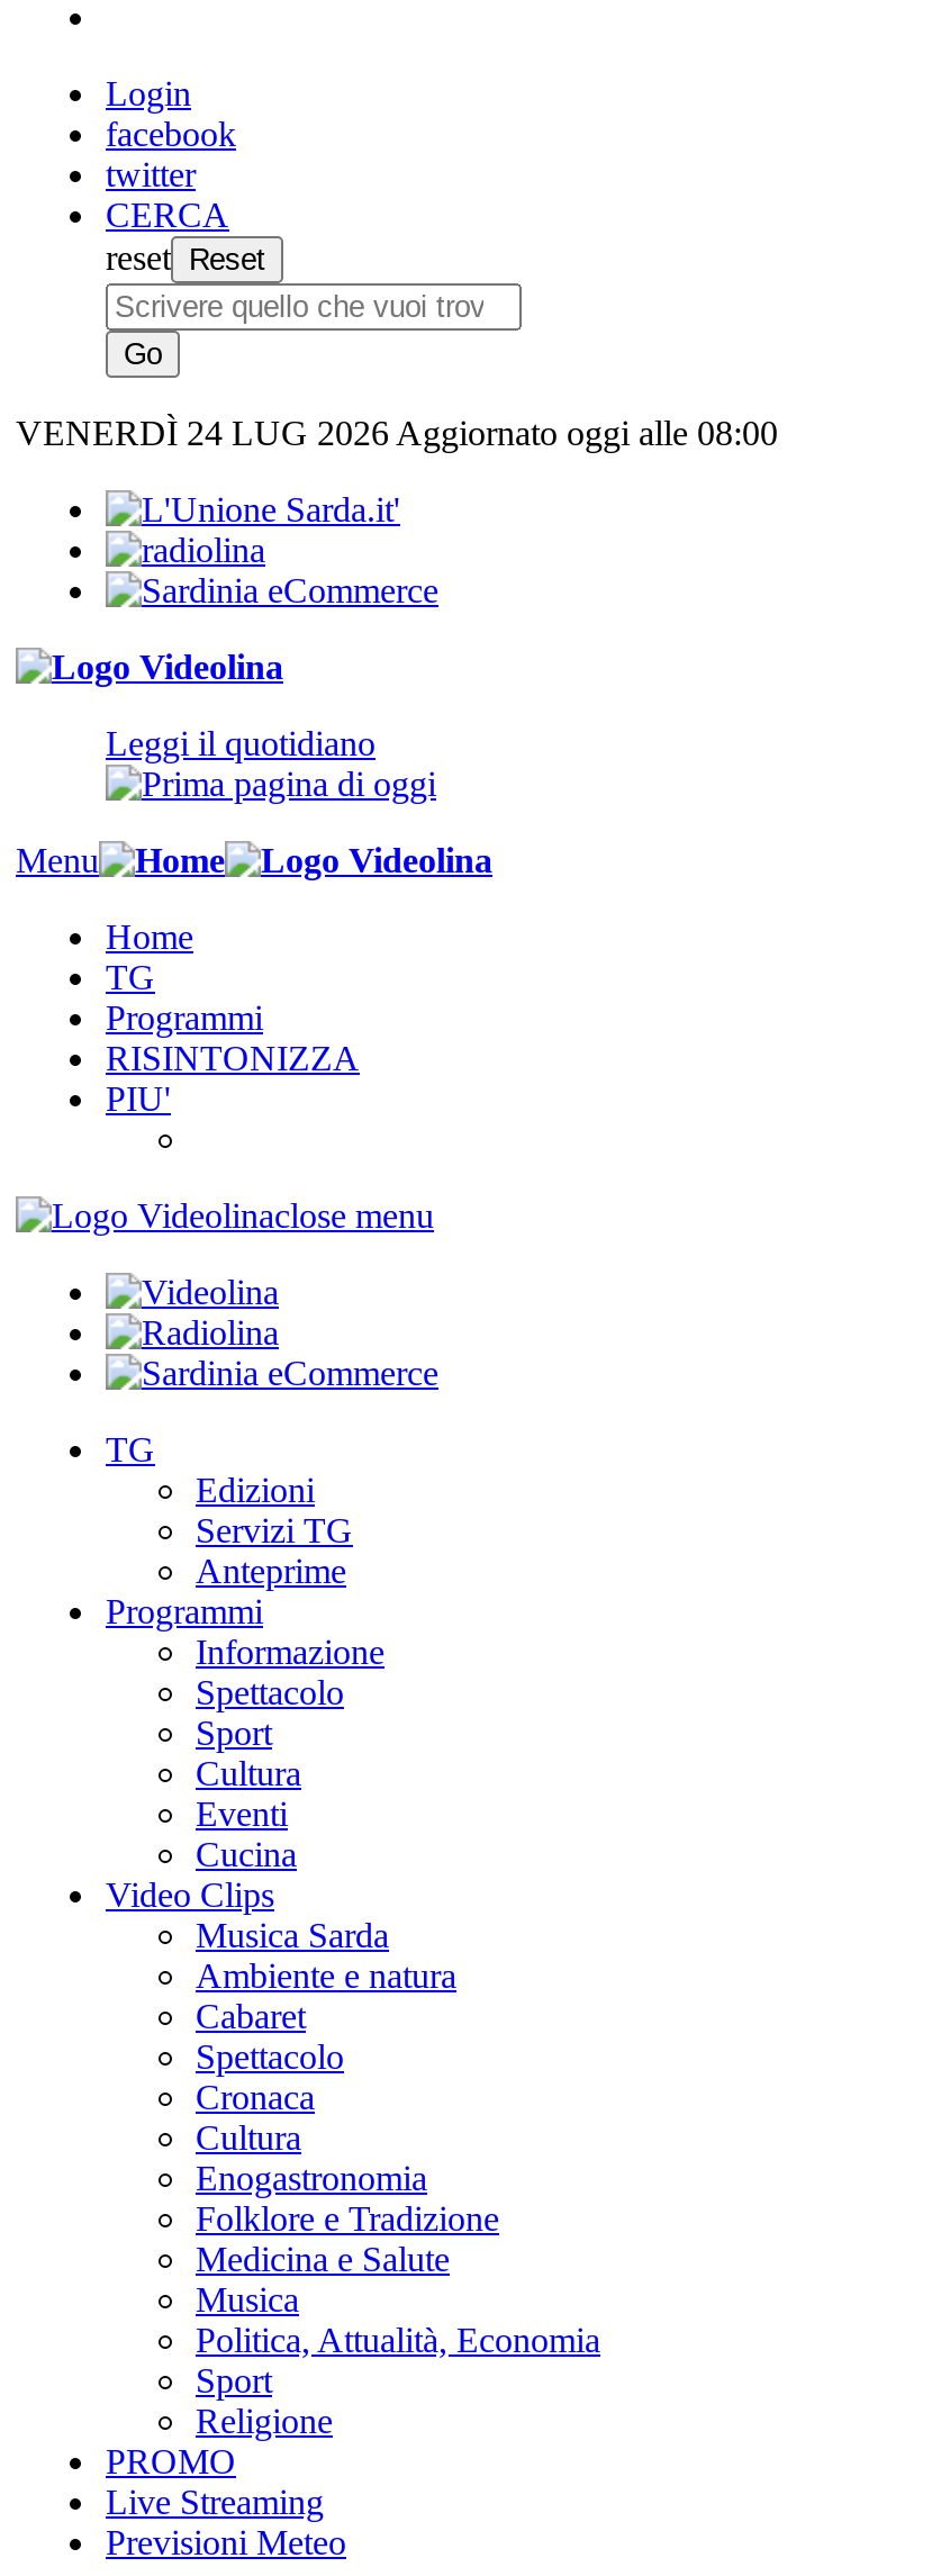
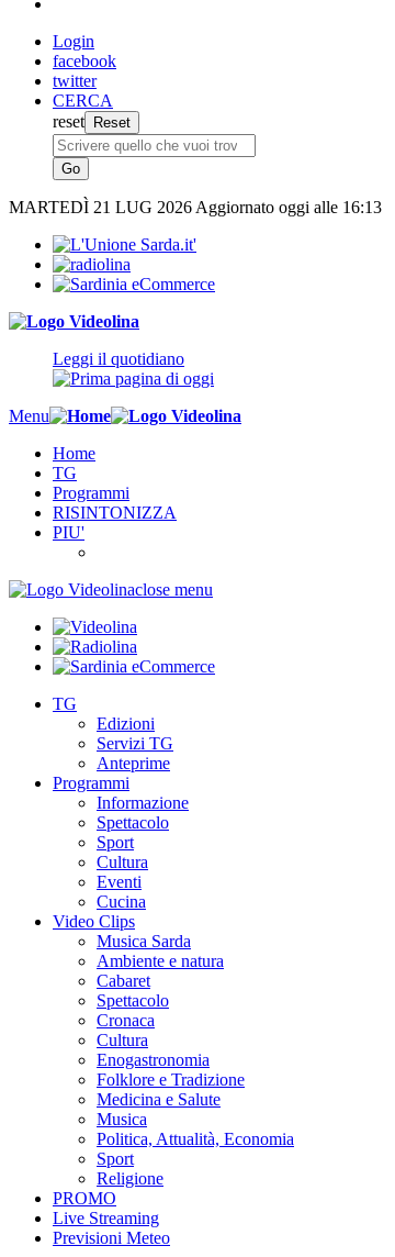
[16,414,778,452] VENERDÌ 24 LUG 2026 Aggiornato oggi alle 08:00 -> [9,198,382,216] MARTEDÌ 21 LUG 2026 Aggiornato oggi alle 16:13

